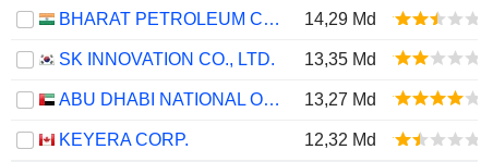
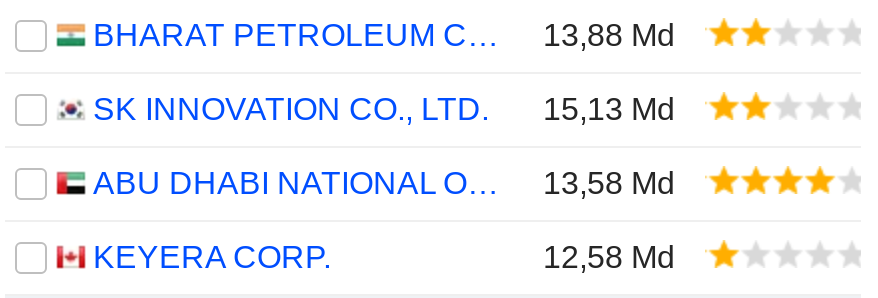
[304,10,376,28] 14,29 Md -> [543,18,675,52] 13,88 Md
[59,50,376,68] SK INNOVATION CO., LTD. 13,35 Md -> [93,92,675,126] SK INNOVATION CO., LTD. 15,13 Md
[304,90,376,109] 13,27 Md -> [543,166,675,200] 13,58 Md
[304,130,376,149] 12,32 Md -> [543,240,675,274] 12,58 Md

